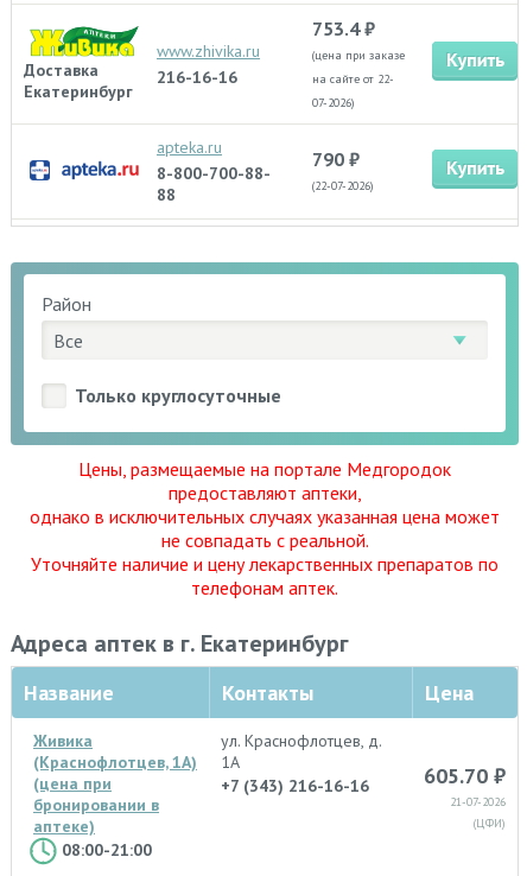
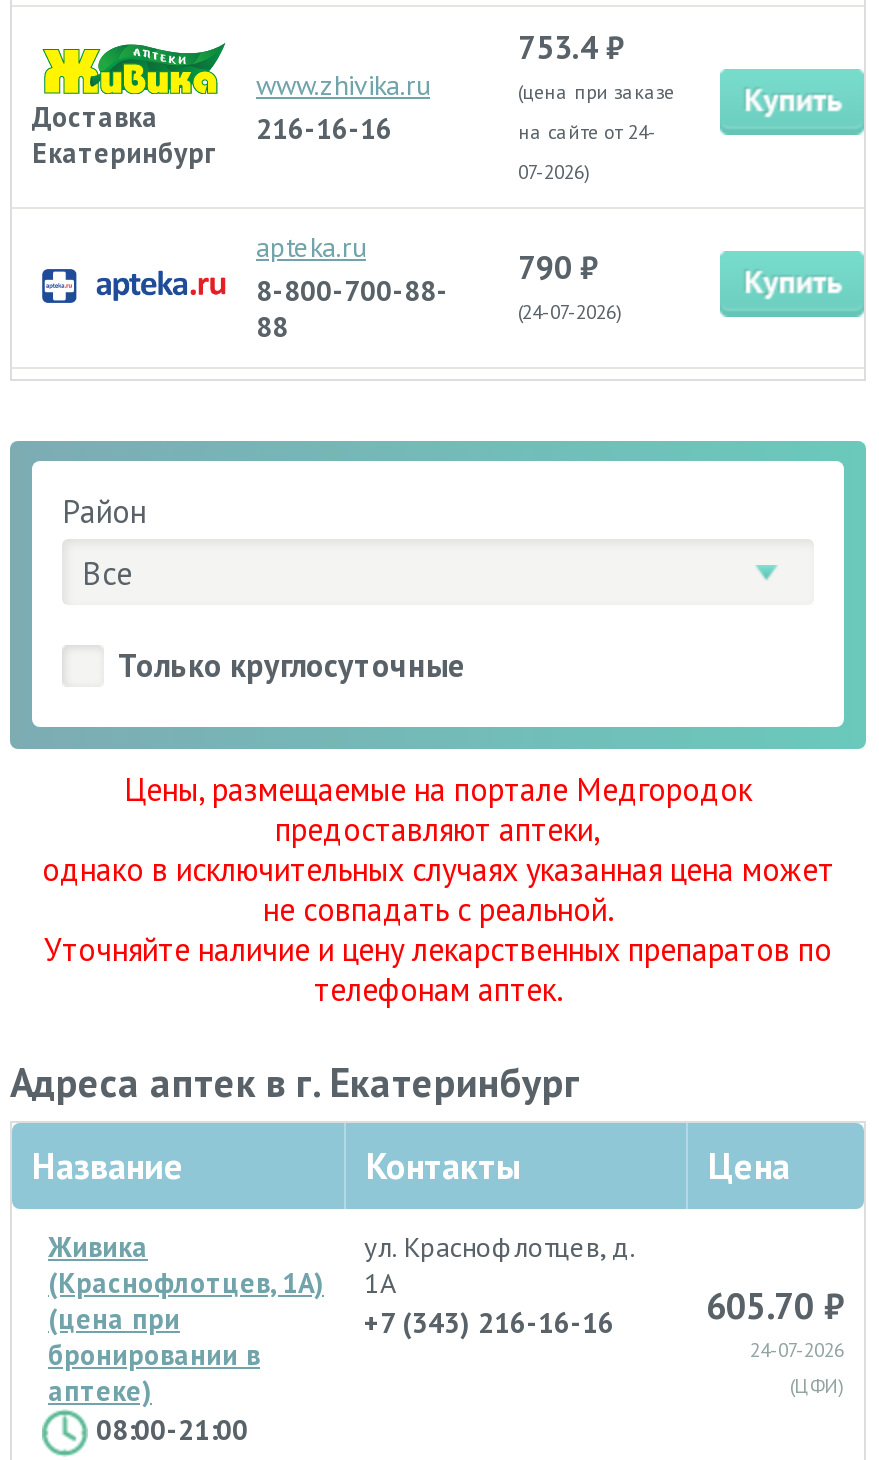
[312,71,394,87] на сайте от 22- -> [518,119,656,145] на сайте от 24-
[312,178,374,193] (22-07-2026) -> [518,299,622,325] (24-07-2026)
[450,794,506,810] 21-07-2026 -> [750,1337,844,1363] 24-07-2026

